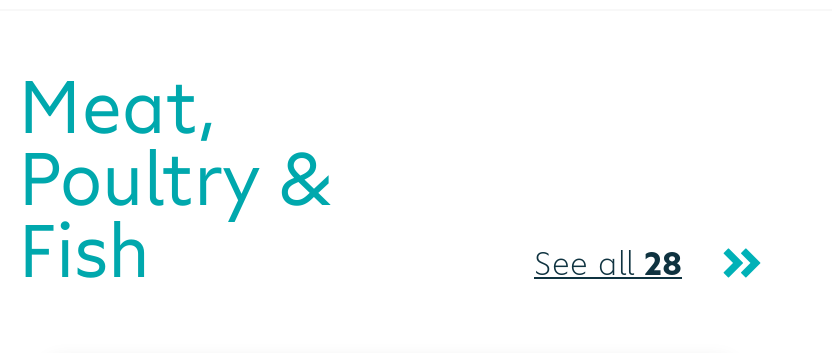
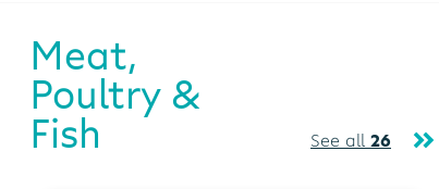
[534,241,682,285] See all 28 -> [310,128,391,152] See all 26

